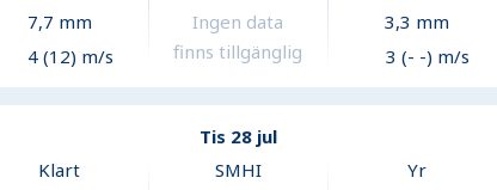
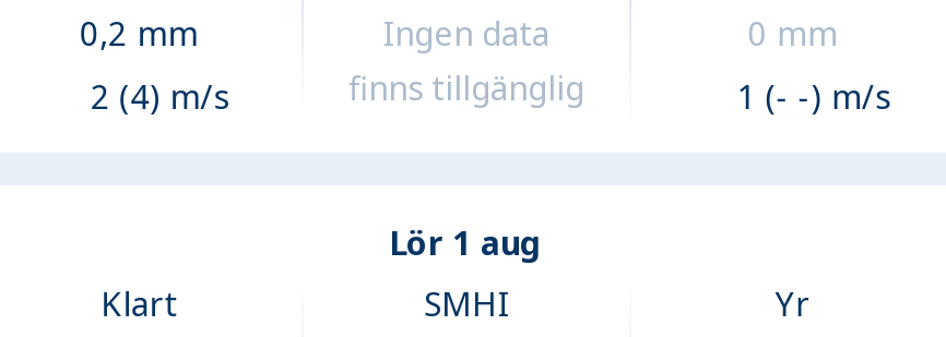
[27,10,92,34] 7,7 mm -> [80,12,198,55] 0,2 mm
[384,10,470,68] 3,3 mm | 3 (- -) m/s -> [737,12,890,118] 0 mm | 1 (- -) m/s
[28,44,114,68] 4 (12) m/s -> [91,74,229,118] 2 (4) m/s
[199,125,277,149] Tis 28 jul -> [389,221,542,265] Lör 1 aug

